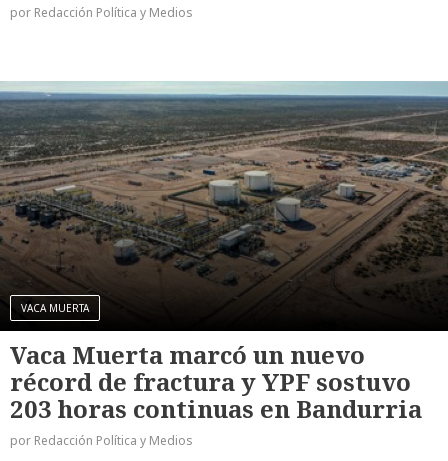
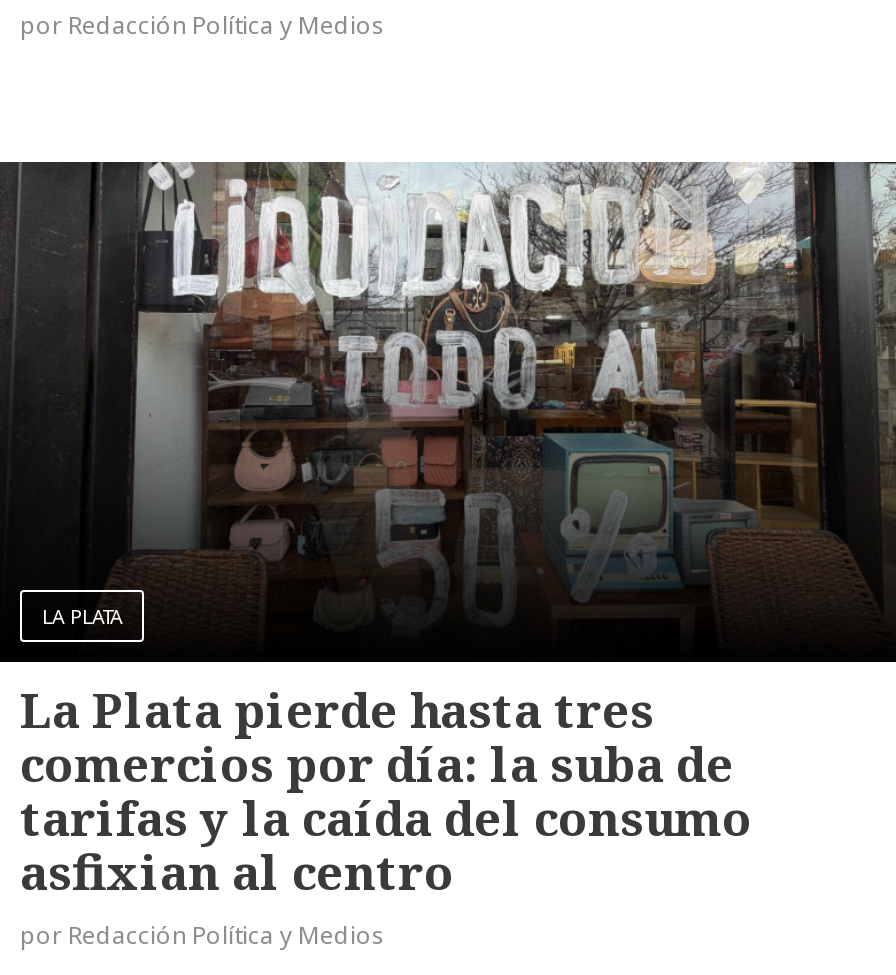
[3,81,445,315] [image] | VACA MUERTA -> [6,160,890,629] [image] | LA PLATA
[10,338,422,425] Vaca Muerta marcó un nuevo | récord de fractura y YPF sostuvo | 203 horas continuas en Bandurria -> [20,675,752,903] La Plata pierde hasta tres | comercios por día: la suba de | tarifas y la caída del consumo | asfixian al centro

